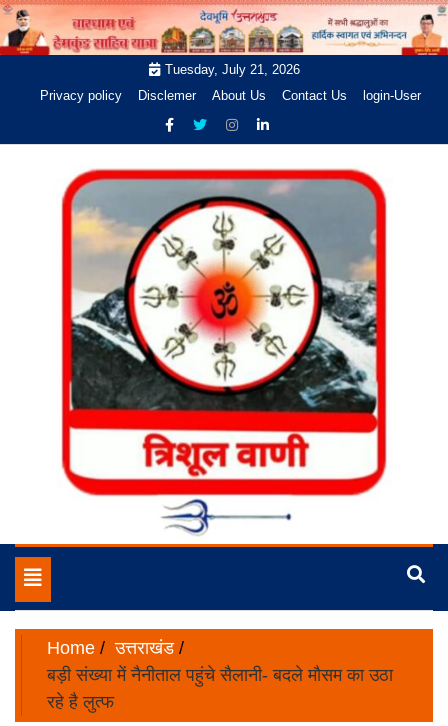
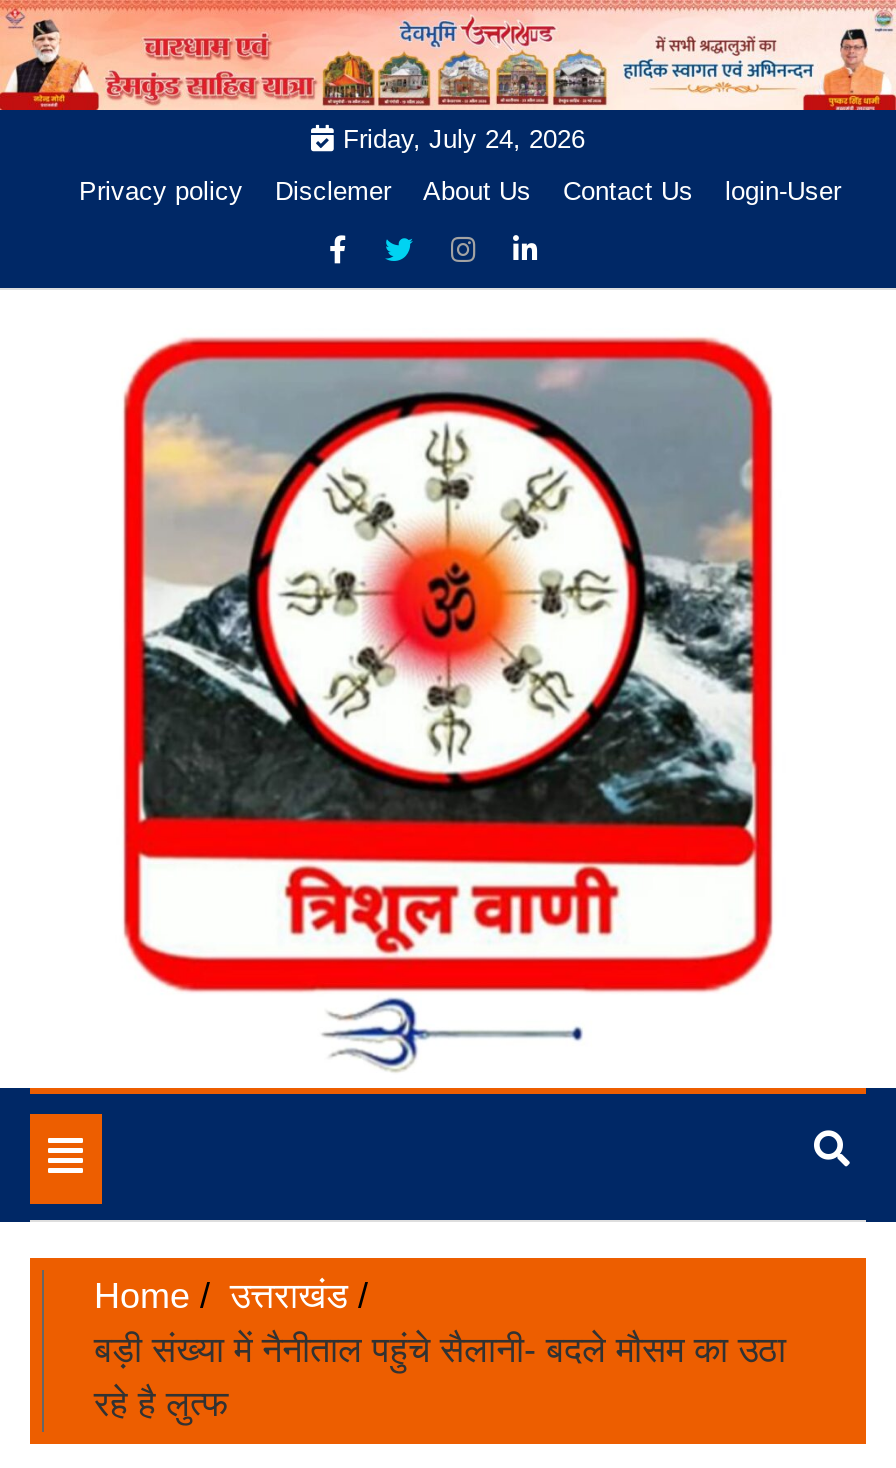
[164,62,299,77] Tuesday, July 21, 2026 -> [343,124,585,154] Friday, July 24, 2026

